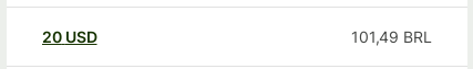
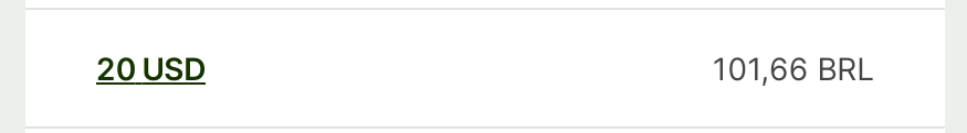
[351,27,432,46] 101,49 BRL -> [712,50,874,87] 101,66 BRL

